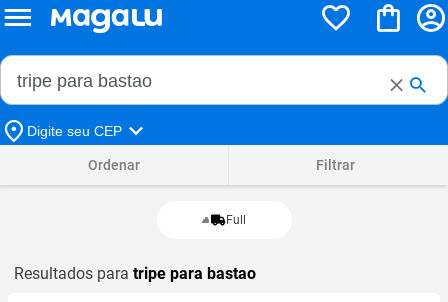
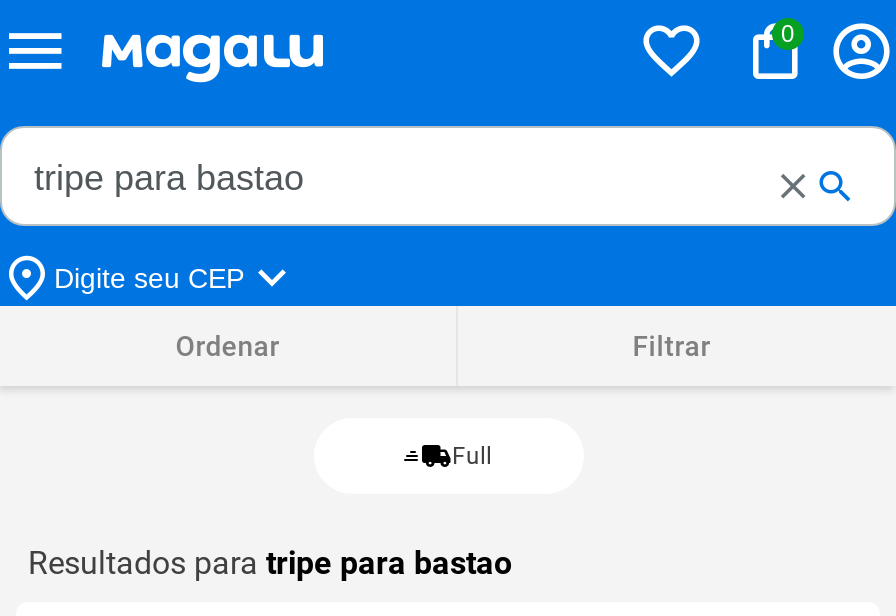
none -> [781,20,795,48] 0

